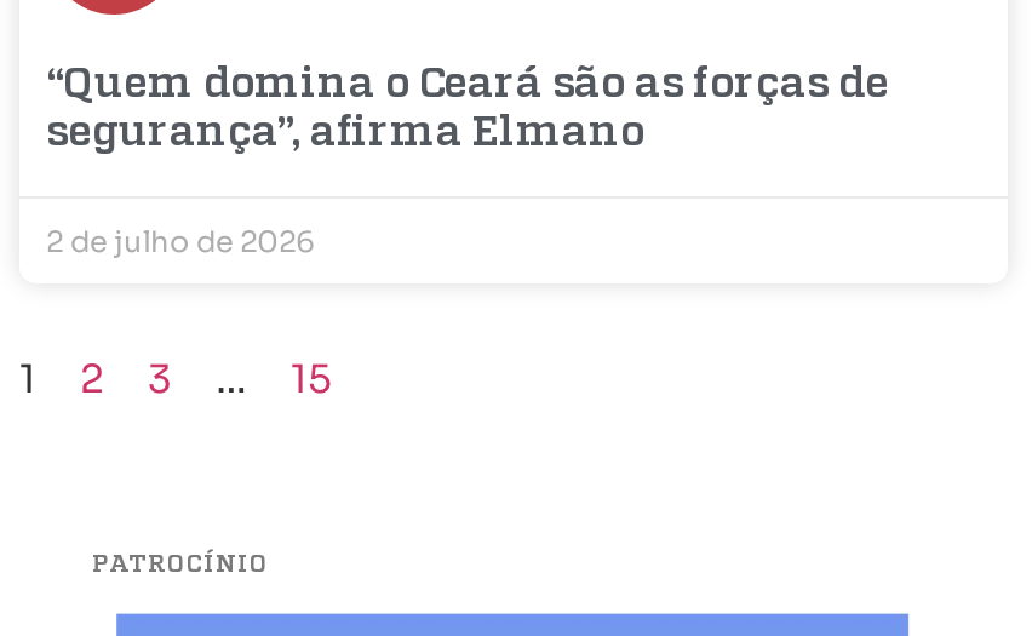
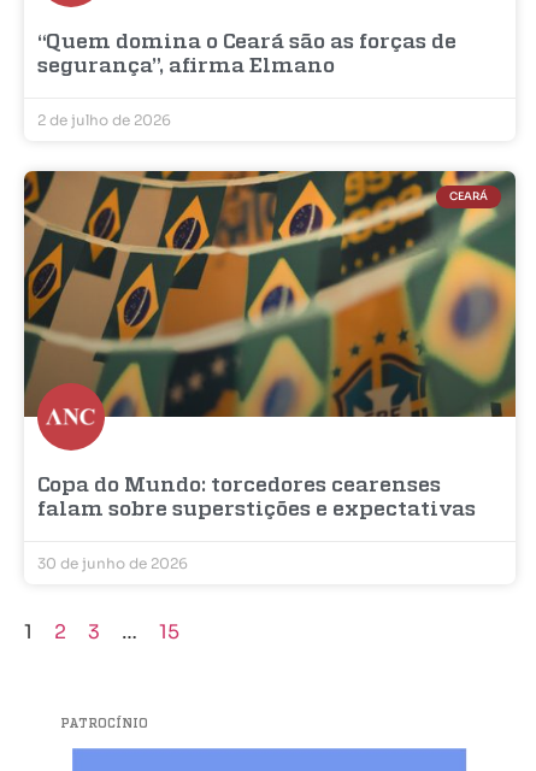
none -> [23,170,517,443] [image] | CEARÁ
none -> [37,475,476,572] Copa do Mundo: torcedores cearenses | falam sobre superstições e expectativas | 30 de junho de 2026

